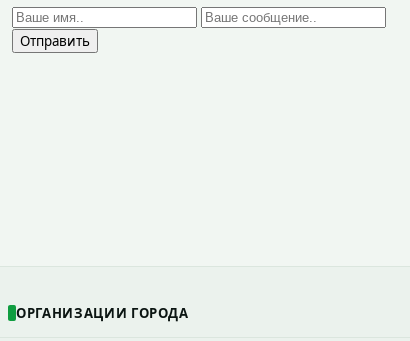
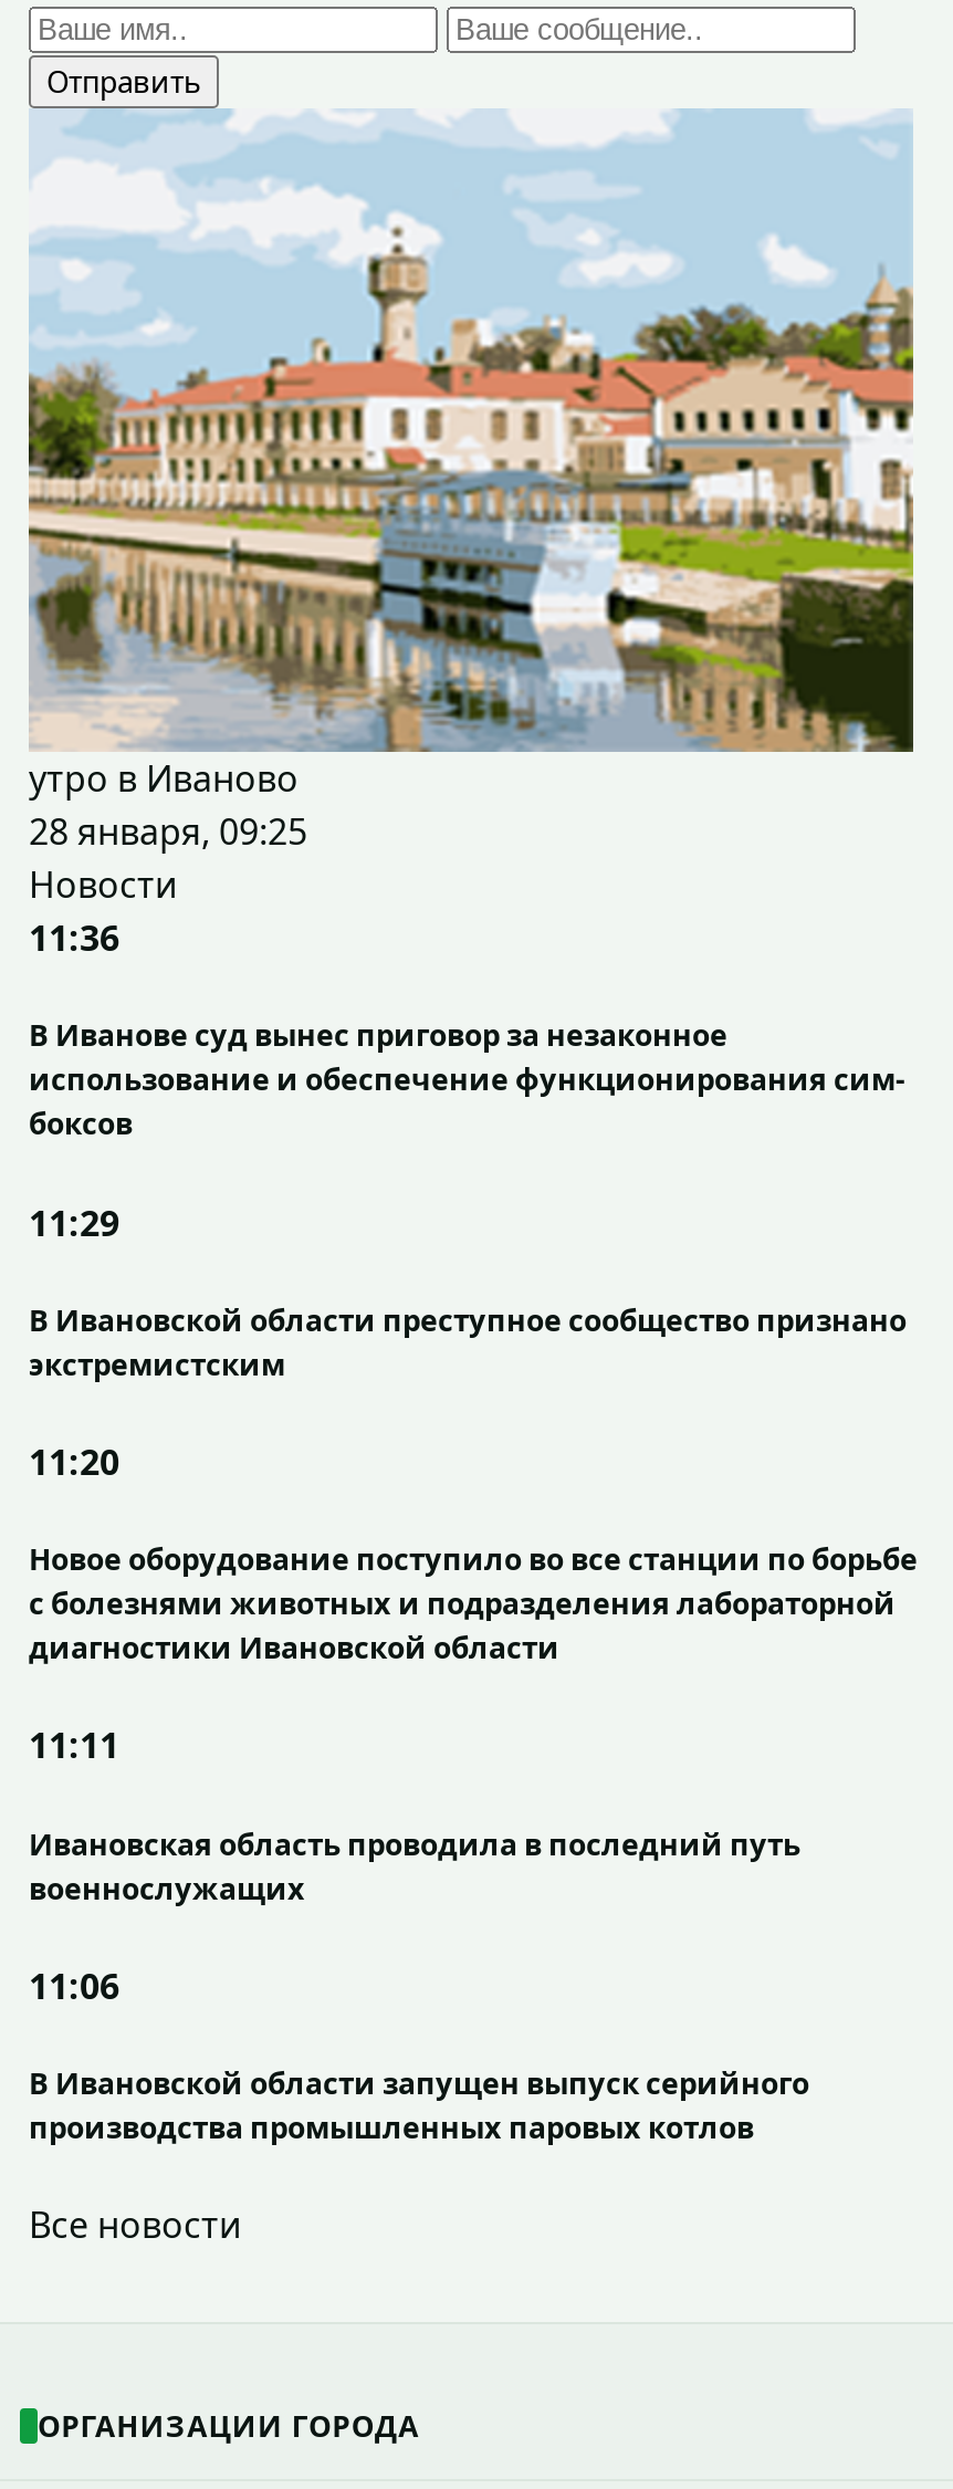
none -> [27,108,918,2249] [image] | утро в Иваново | 28 января, 09:25 | Новости | 11:36 | В Иванове суд вынес приговор за незаконное | использование и обеспечение функционирования сим- | боксов | 11:29 | В Ивановской области преступное сообщество признано | экстремистским | 11:20 | Новое оборудование поступило во все станции по борьбе | с болезнями животных и подразделения лабораторной | диагностики Ивановской области | 11:11 | Ивановская область проводила в последний путь | военнослужащих | 11:06 | В Ивановской области запущен выпуск серийного | производства промышленных паровых котлов | Все новости

